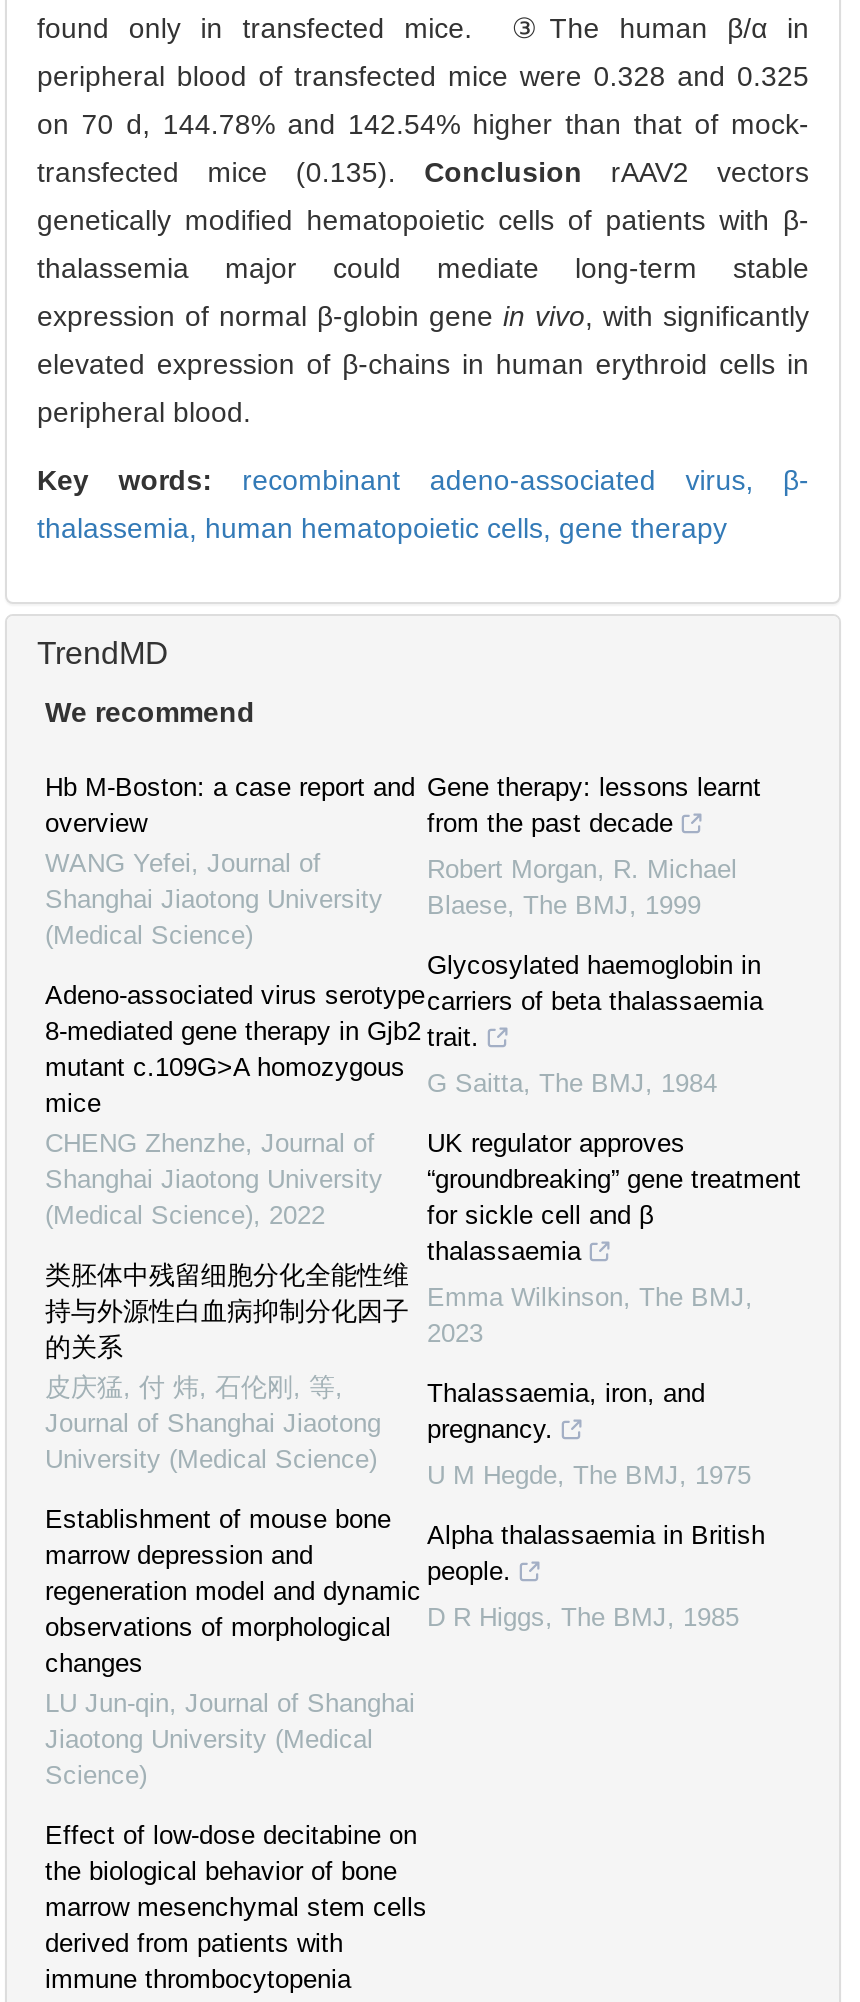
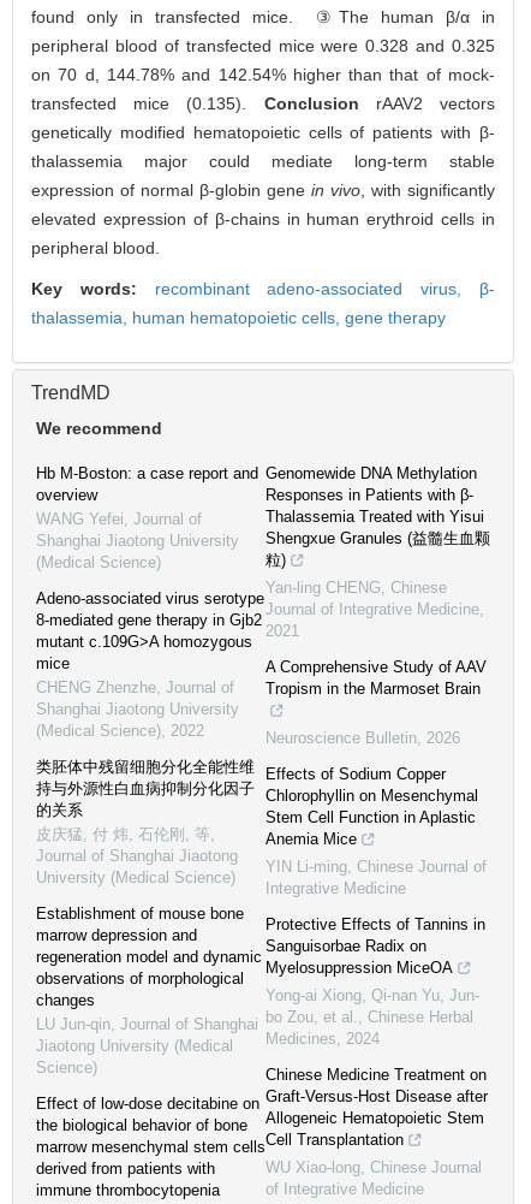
[427,773,761,839] Gene therapy: lessons learnt | from the past decade -> [265,465,490,569] Genomewide DNA Methylation | Responses in Patients with β- | Thalassemia Treated with Yisui | Shengxue Granules (益髓生血颗 | 粒)
[427,855,737,921] Robert Morgan, R. Michael | Blaese, The BMJ, 1999 -> [265,579,484,640] Yan-ling CHENG, Chinese | Journal of Integrative Medicine, | 2021
[427,951,763,1053] Glycosylated haemoglobin in | carriers of beta thalassaemia | trait. -> [265,658,487,698] A Comprehensive Study of AAV | Tropism in the Marmoset Brain
[427,1069,717,1099] G Saitta, The BMJ, 1984 -> [265,729,460,747] Neuroscience Bulletin, 2026
[427,1129,801,1267] UK regulator approves | “groundbreaking” gene treatment | for sickle cell and β | thalassaemia -> [265,765,478,848] Effects of Sodium Copper | Chlorophyllin on Mesenchymal | Stem Cell Function in Aplastic | Anemia Mice
[427,1283,753,1349] Emma Wilkinson, The BMJ, | 2023 -> [265,858,487,898] YIN Li-ming, Chinese Journal of | Integrative Medicine
[427,1379,705,1445] Thalassaemia, iron, and | pregnancy. -> [265,916,485,977] Protective Effects of Tannins in | Sanguisorbae Radix on | Myelosuppression MiceOA
[427,1461,751,1491] U M Hegde, The BMJ, 1975 -> [265,987,479,1048] Yong-ai Xiong, Qi-nan Yu, Jun- | bo Zou, et al., Chinese Herbal | Medicines, 2024
[427,1521,765,1587] Alpha thalassaemia in British | people. -> [265,1066,488,1149] Chinese Medicine Treatment on | Graft-Versus-Host Disease after | Allogeneic Hematopoietic Stem | Cell Transplantation
[427,1603,739,1633] D R Higgs, The BMJ, 1985 -> [265,1159,482,1198] WU Xiao-long, Chinese Journal | of Integrative Medicine

